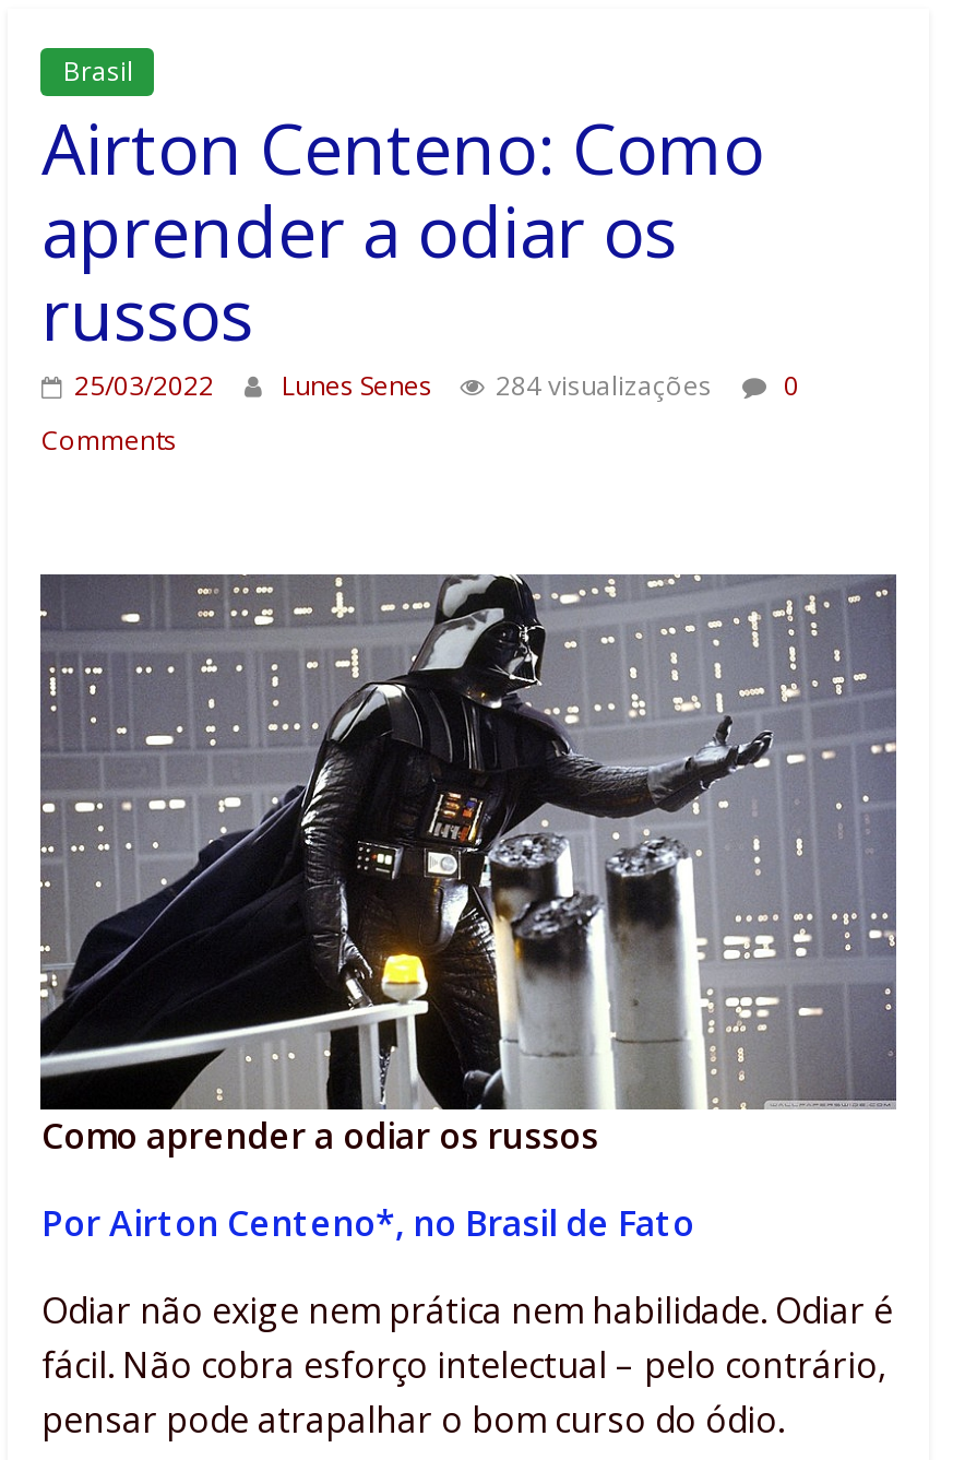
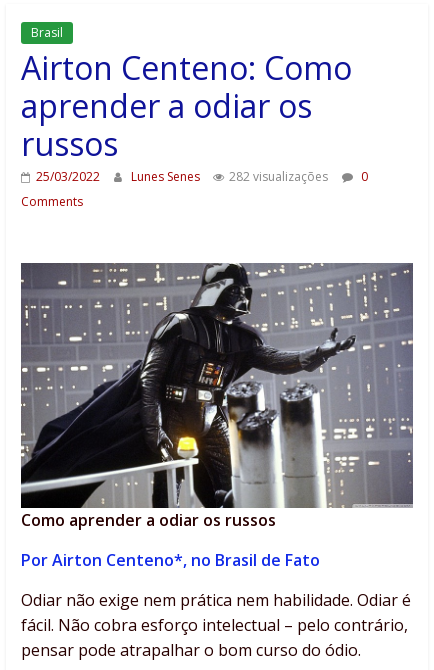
[495,367,712,404] 284 visualizações -> [229,168,328,185] 282 visualizações

